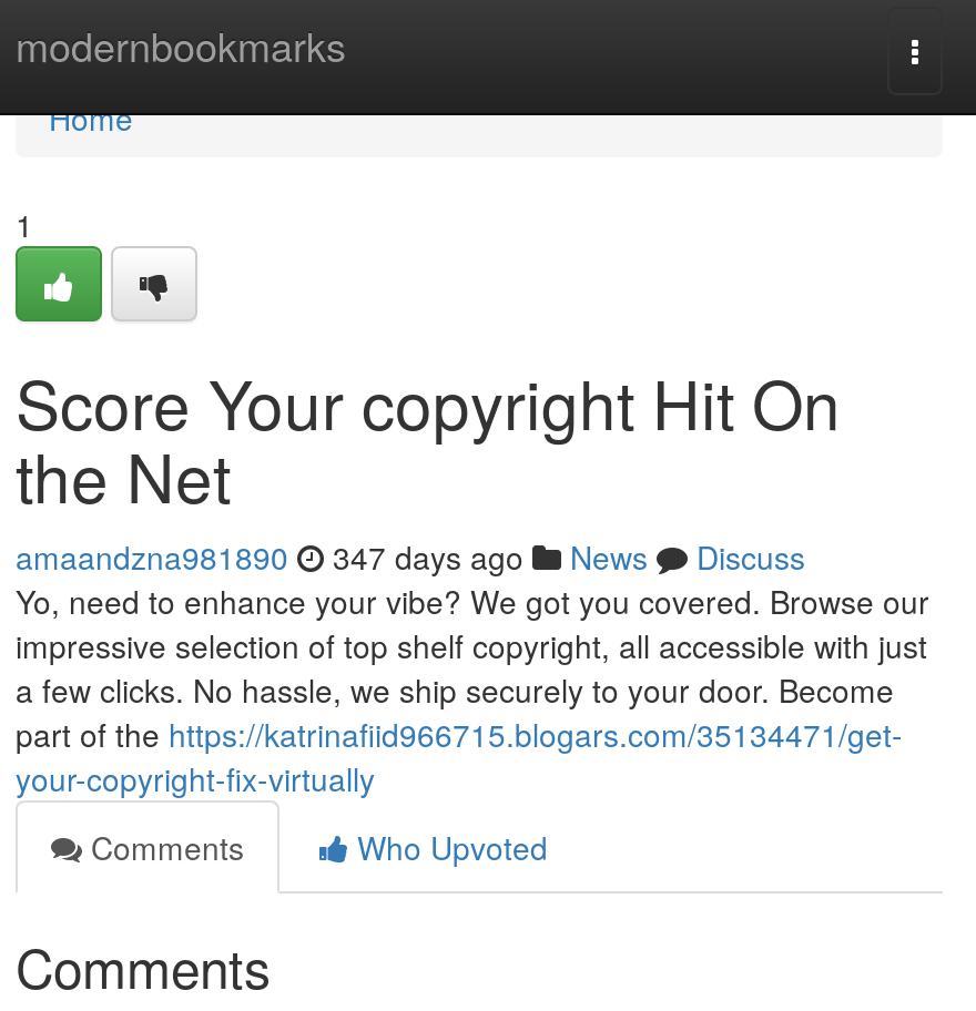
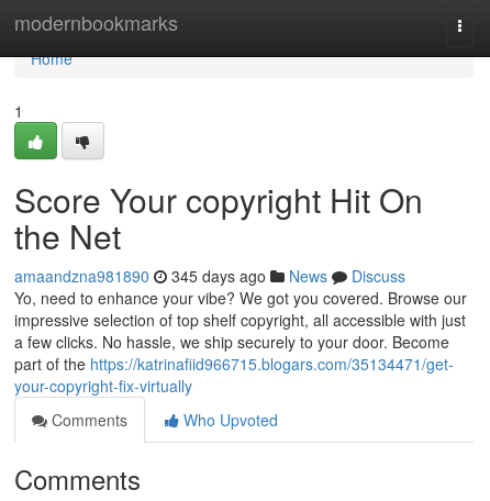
[16,534,805,579] amaandzna981890 347 days ago News Discuss -> [14,265,405,287] amaandzna981890 345 days ago News Discuss

